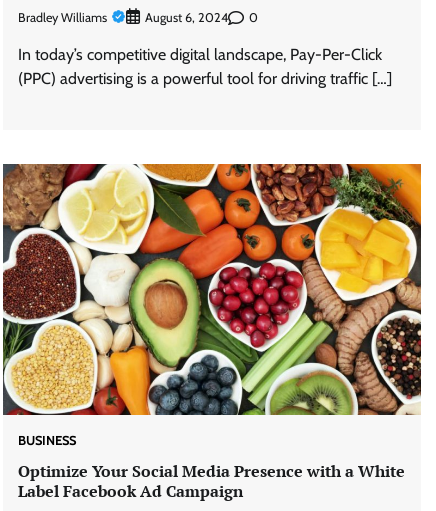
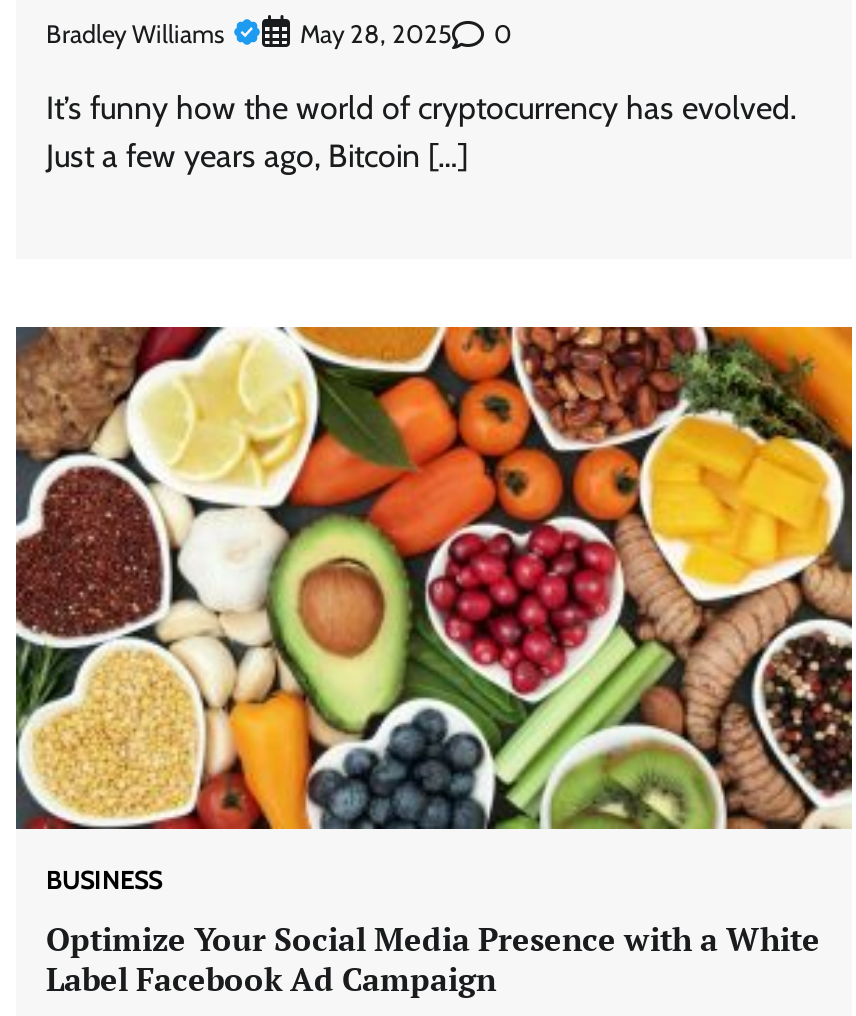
[145,10,228,25] August 6, 2024 -> [300,20,452,50] May 28, 2025
[18,45,392,88] In today’s competitive digital landscape, Pay-Per-Click | (PPC) advertising is a powerful tool for driving traffic […] -> [46,90,796,176] It’s funny how the world of cryptocurrency has evolved. | Just a few years ago, Bitcoin […]

